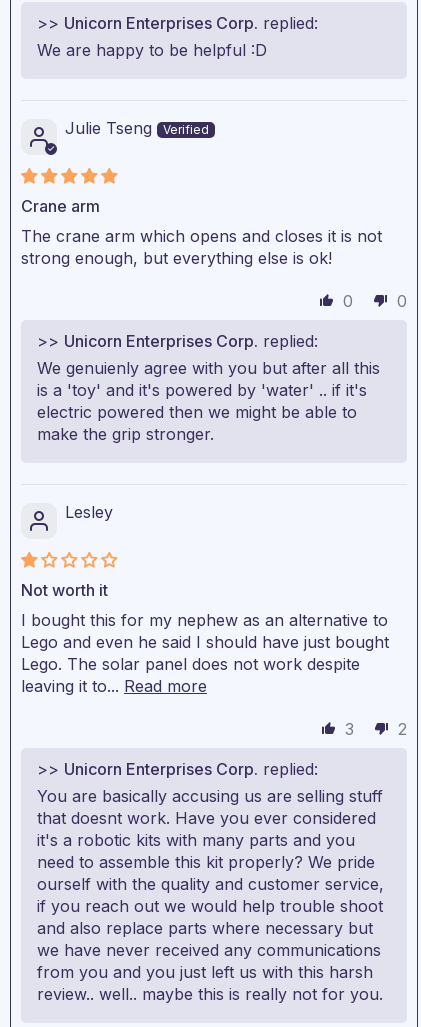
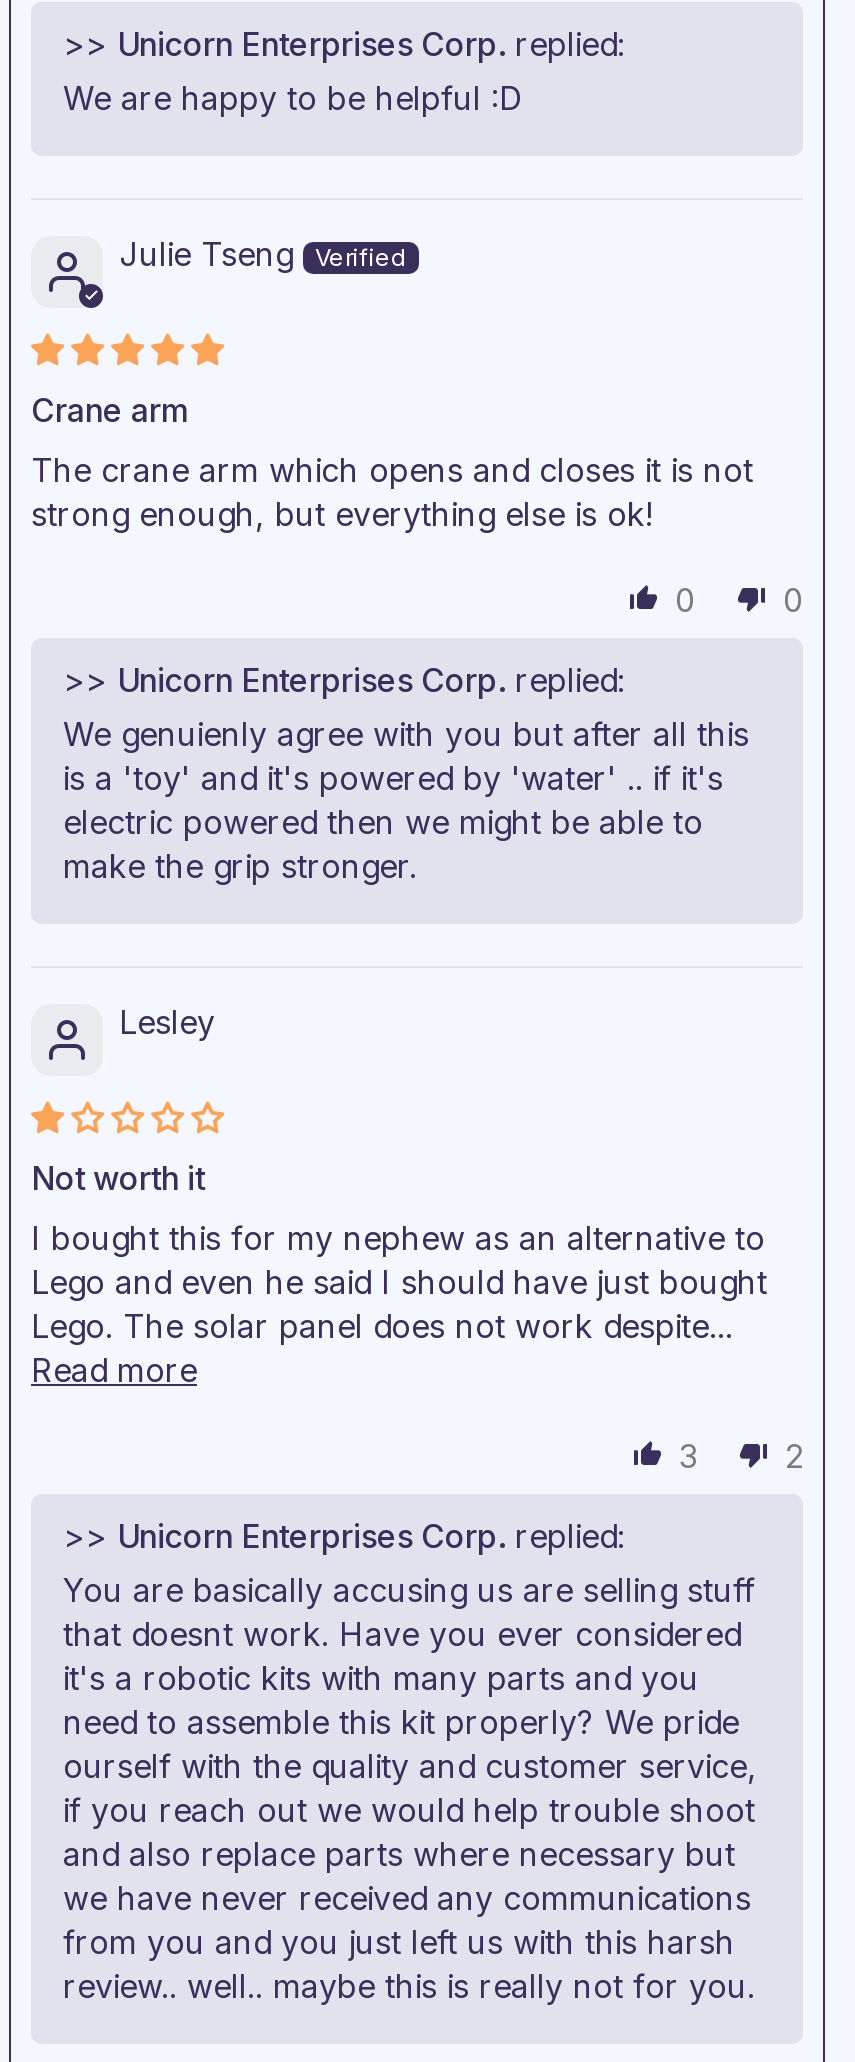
[21,654,360,696] Lego. The solar panel does not work despite | leaving it to... Read more -> [31,1306,733,1390] Lego. The solar panel does not work despite... | Read more

